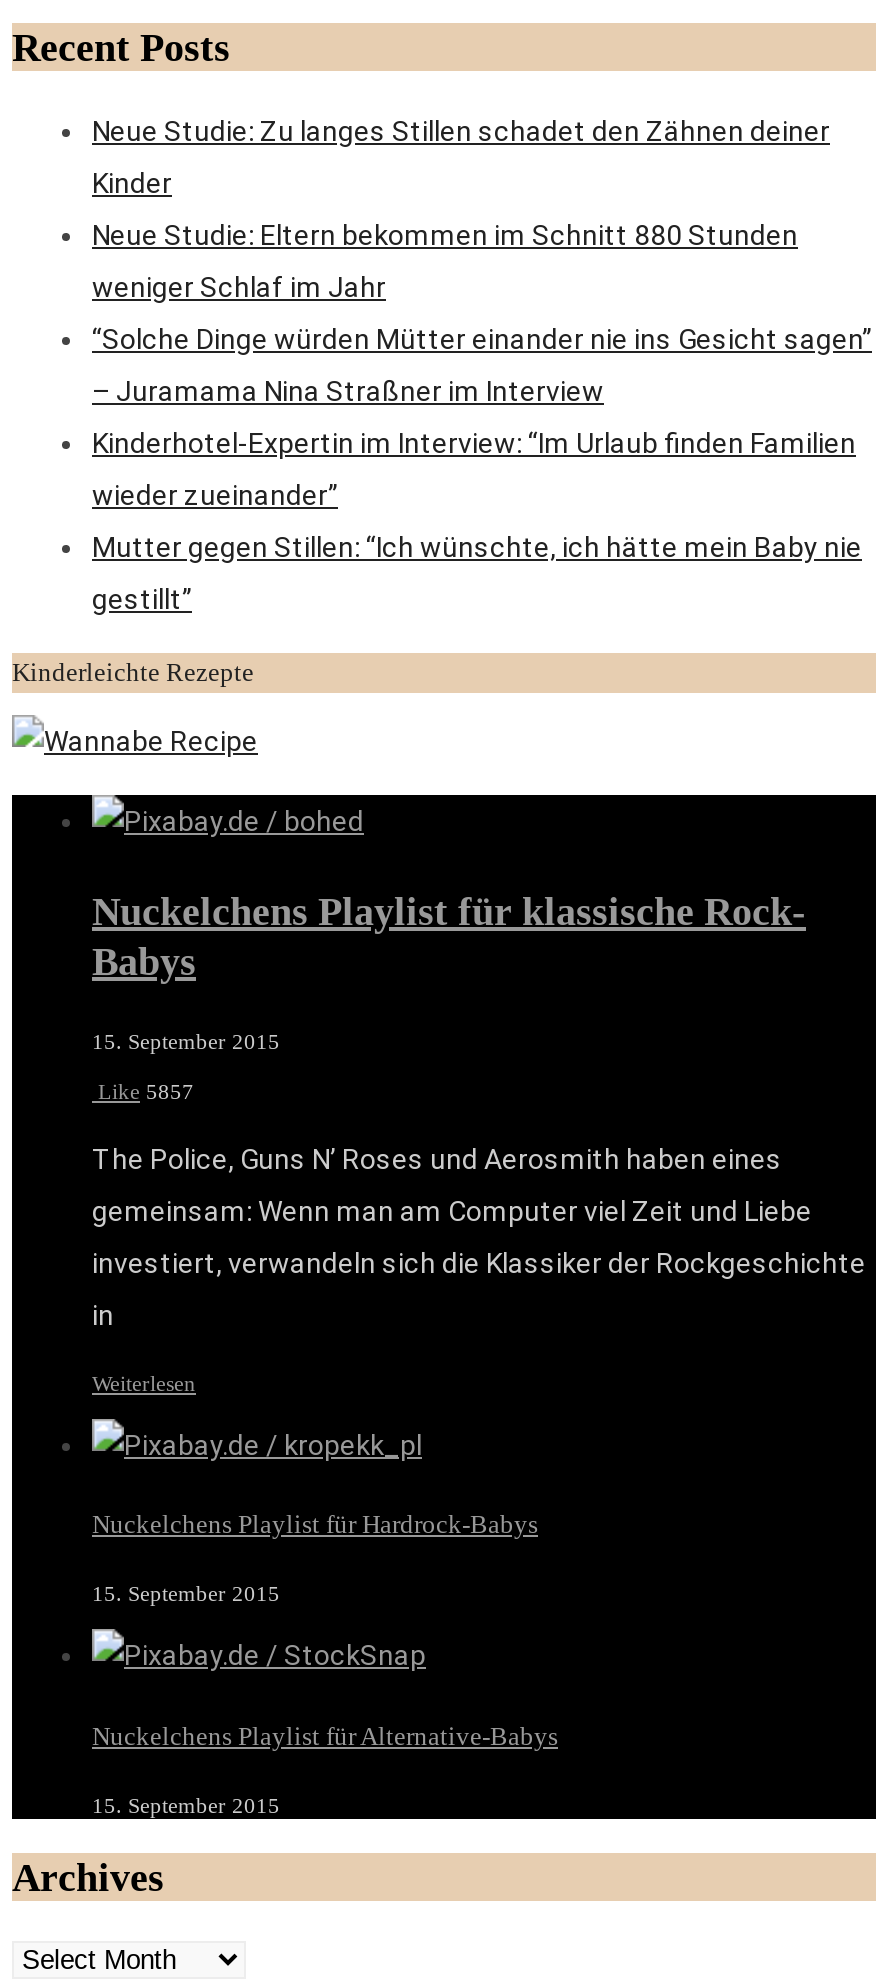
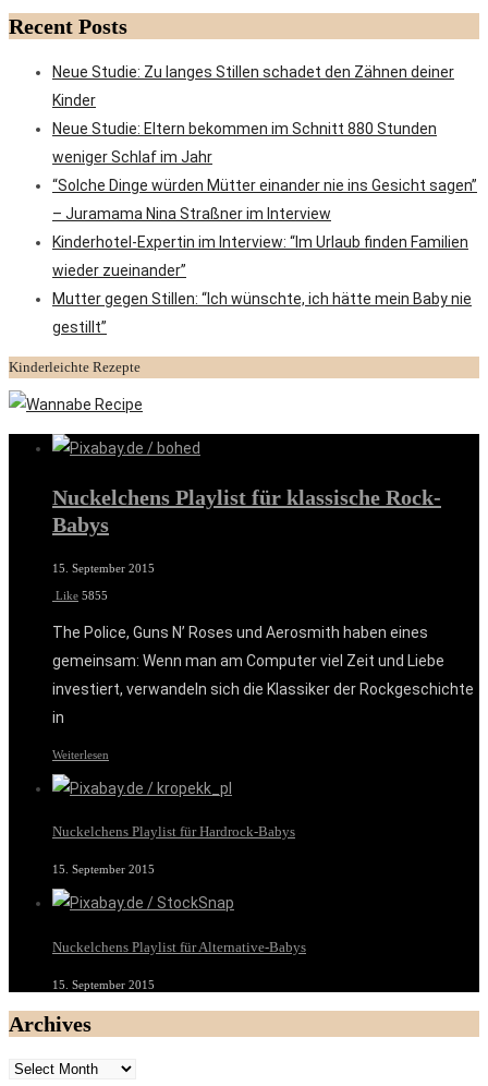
[92,1079,194,1103] Like 5857 -> [52,589,108,602] Like 5855

